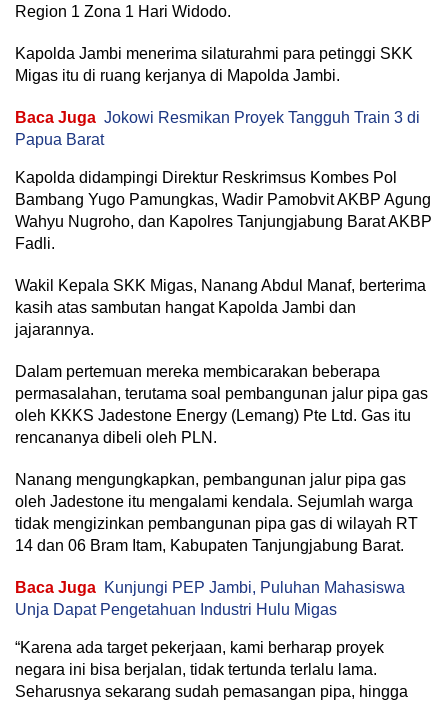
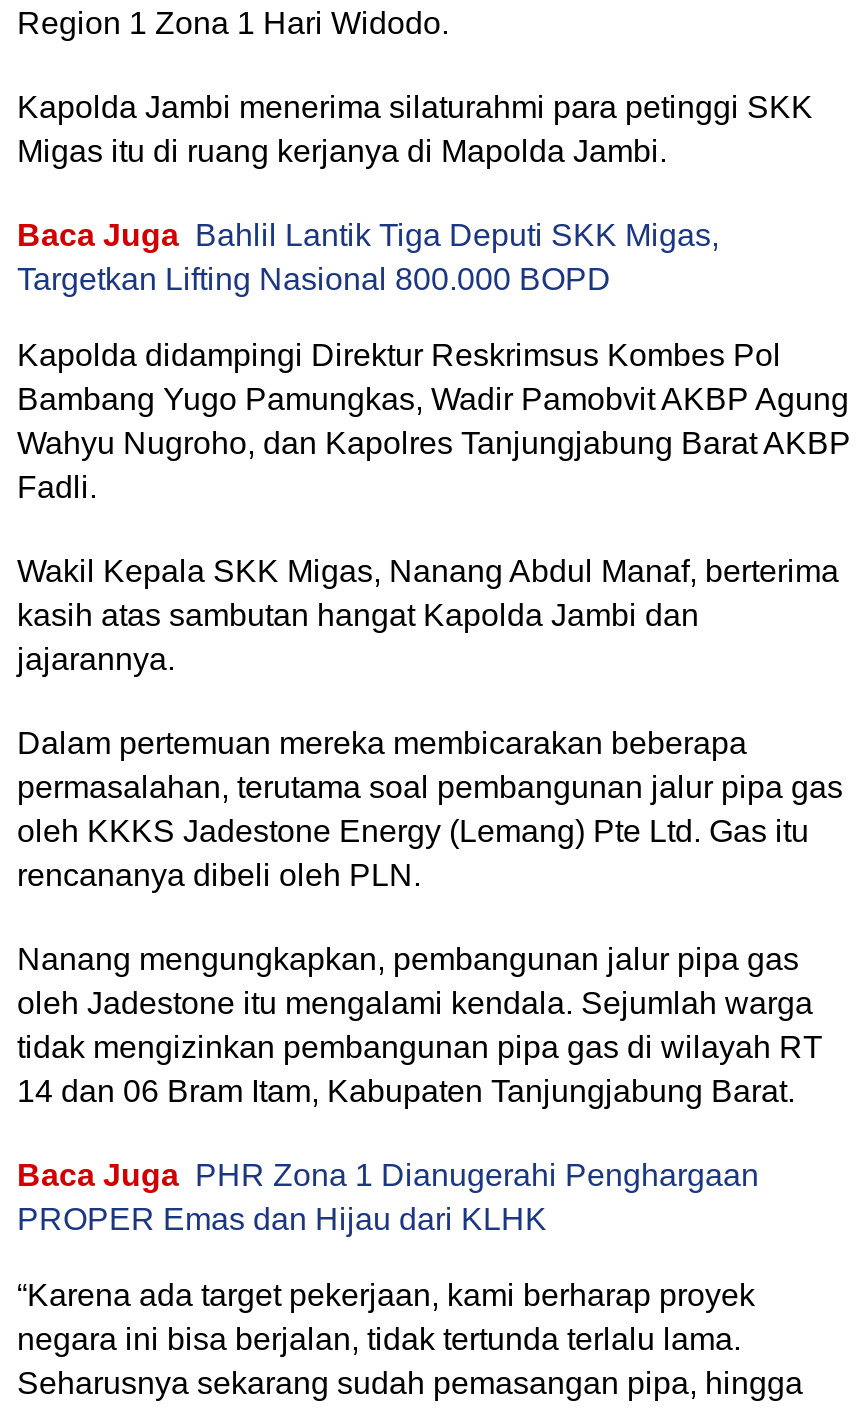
[15,109,420,148] Baca Juga Jokowi Resmikan Proyek Tangguh Train 3 di | Papua Barat -> [17,218,719,296] Baca Juga Bahlil Lantik Tiga Deputi SKK Migas, | Targetkan Lifting Nasional 800.000 BOPD
[15,579,405,618] Baca Juga Kunjungi PEP Jambi, Puluhan Mahasiswa | Unja Dapat Pengetahuan Industri Hulu Migas -> [17,1158,759,1236] Baca Juga PHR Zona 1 Dianugerahi Penghargaan | PROPER Emas dan Hijau dari KLHK

